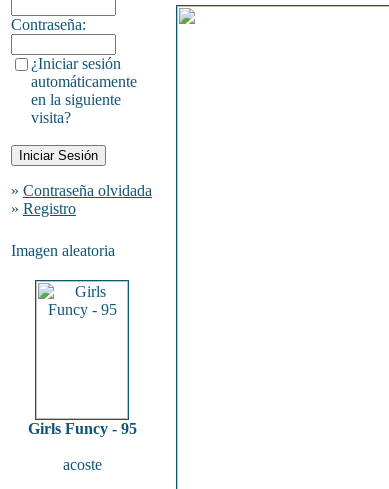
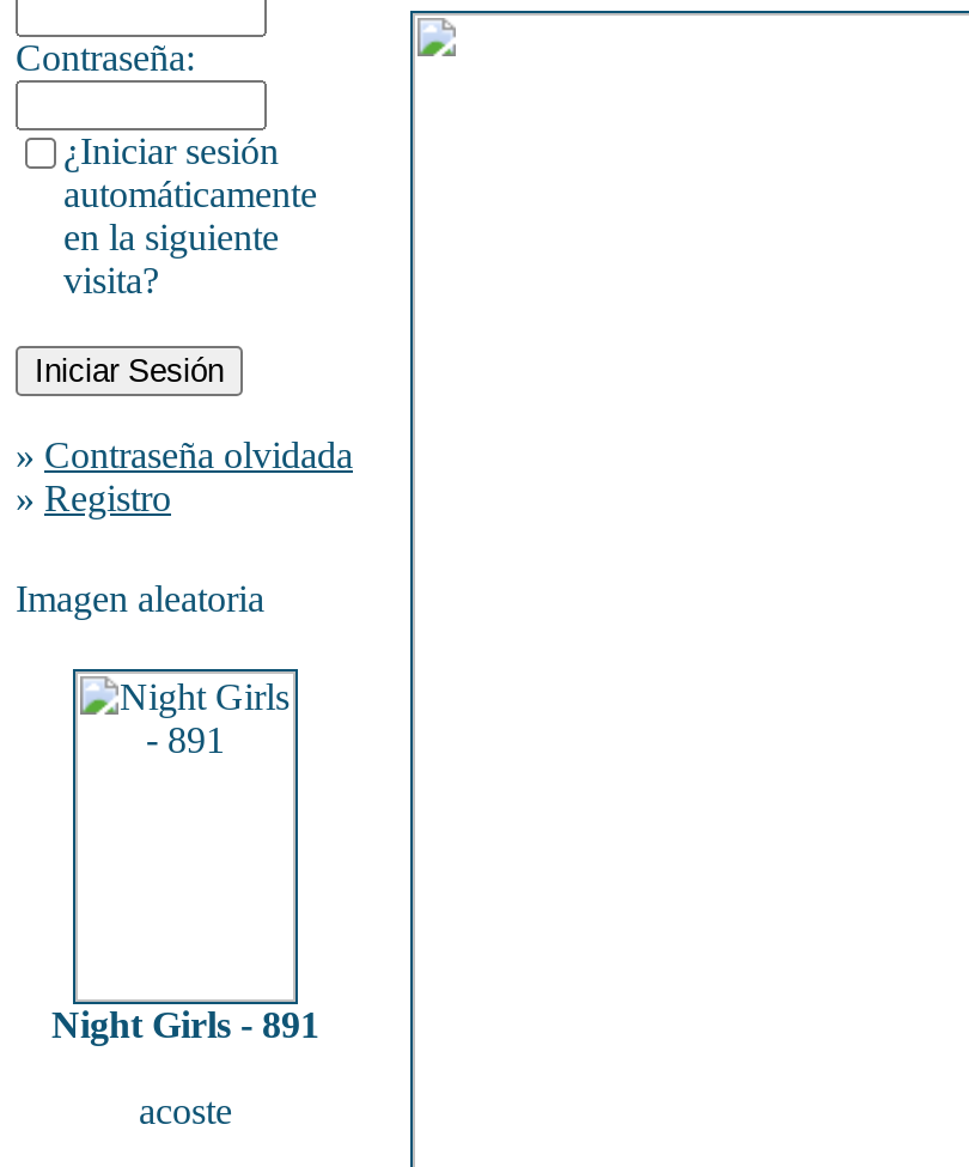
[48,285,126,319] [image] -> [106,681,293,760] [image]
[27,420,136,437] Girls Funcy - 95 -> [51,1004,319,1045] Night Girls - 891

